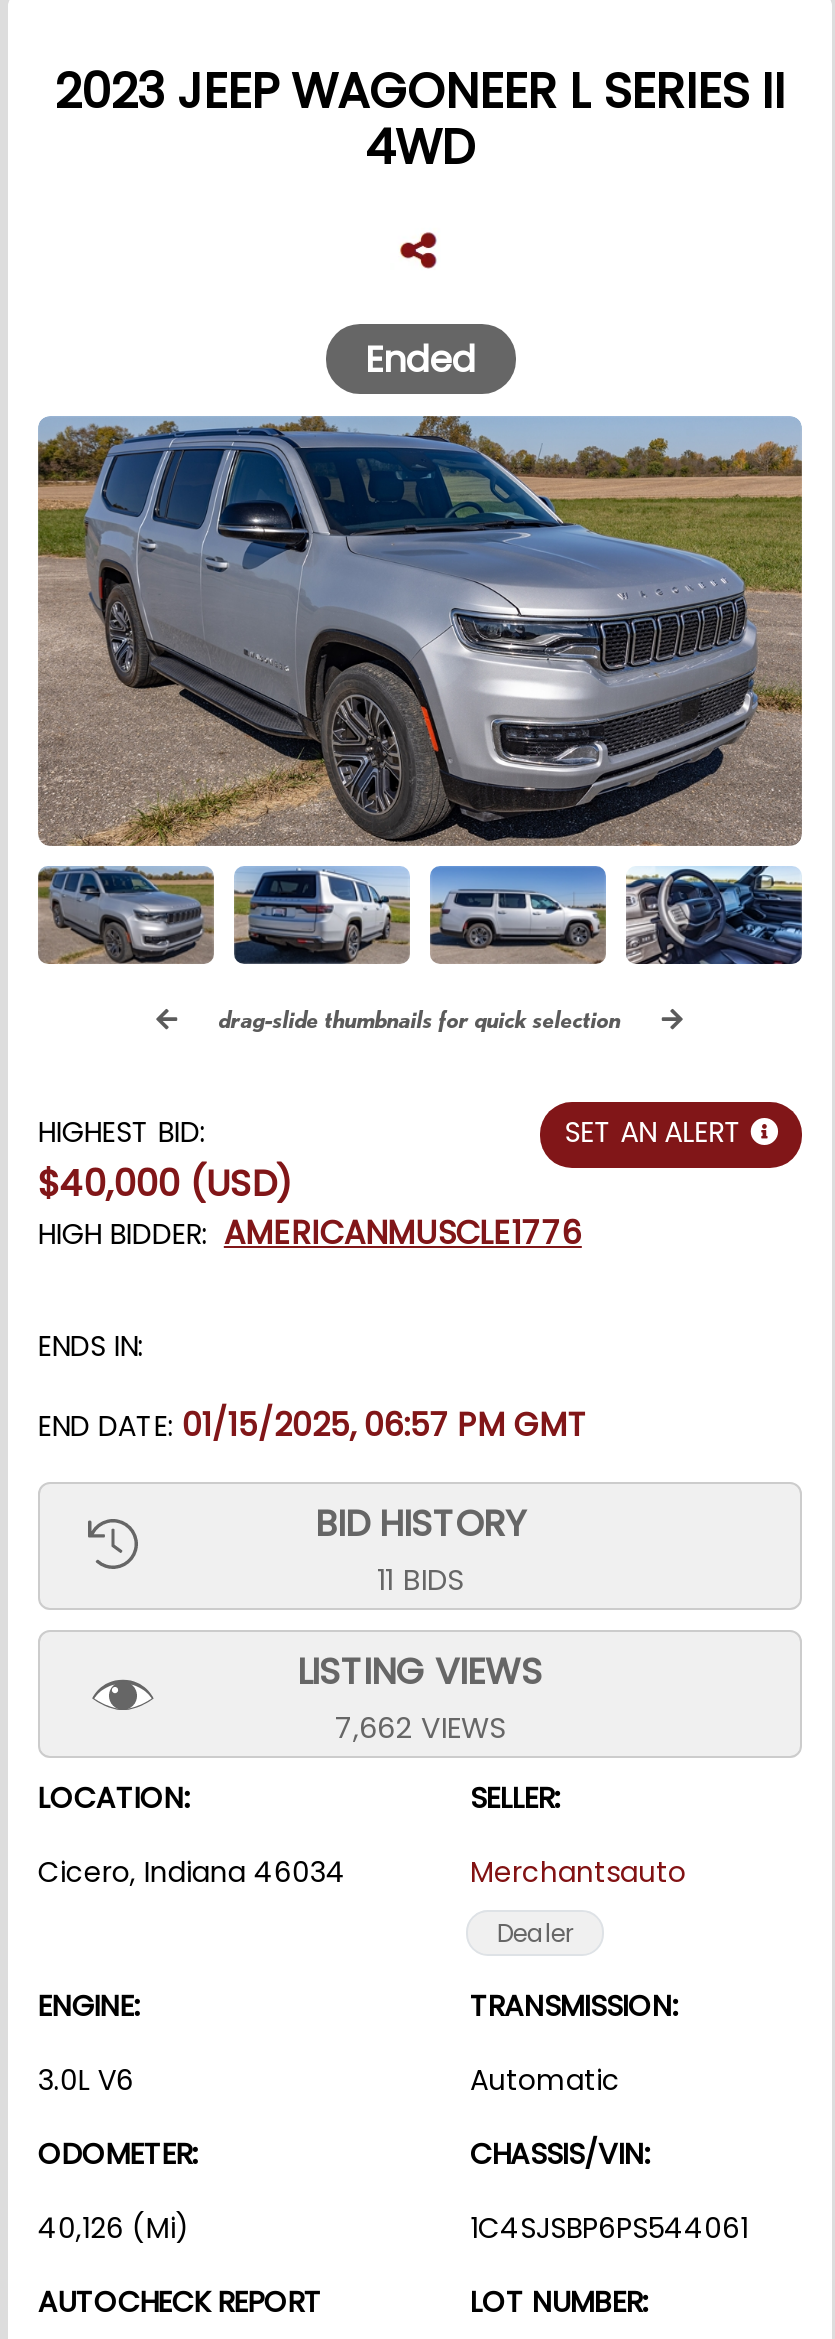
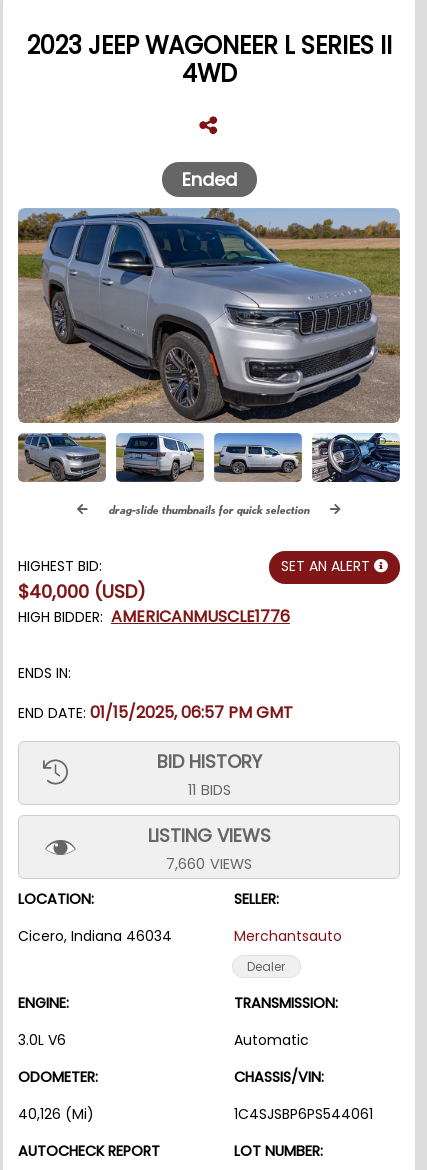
[335,1708,505,1748] 7,662 VIEWS -> [166,854,252,874] 7,660 VIEWS

